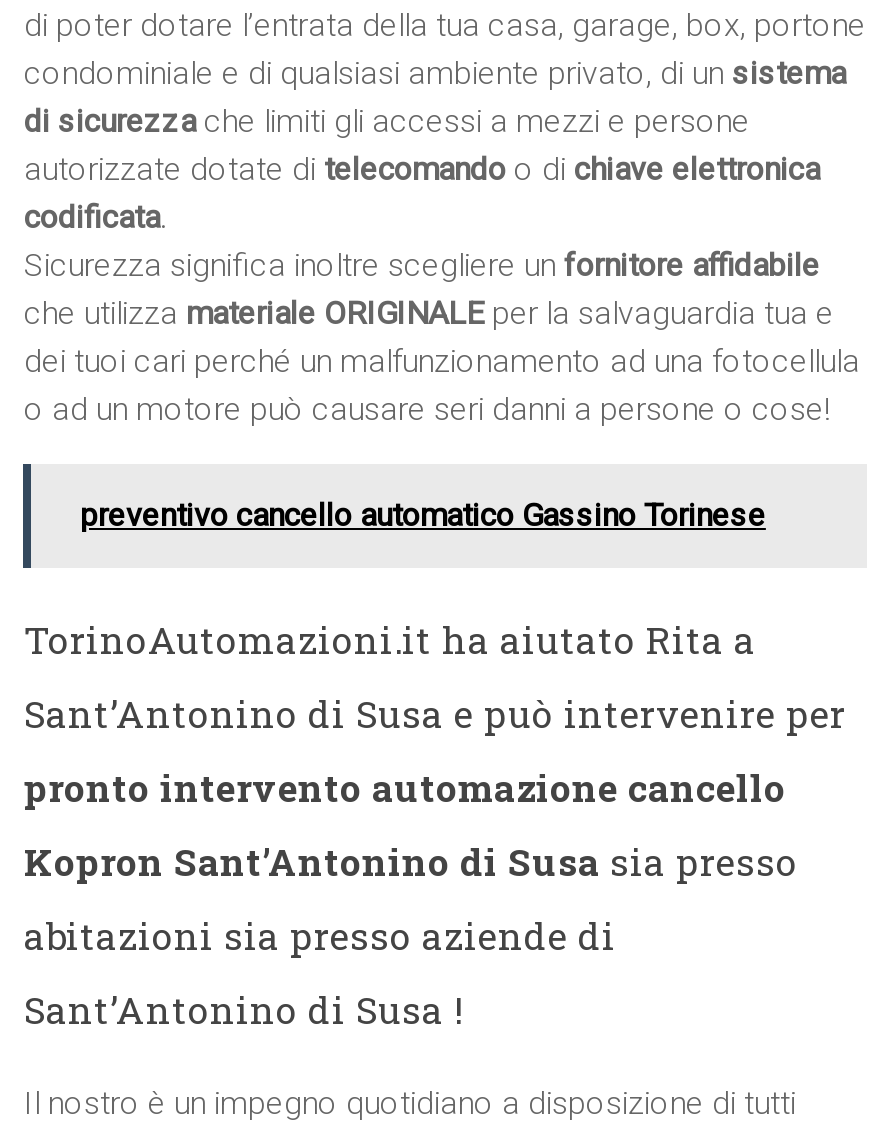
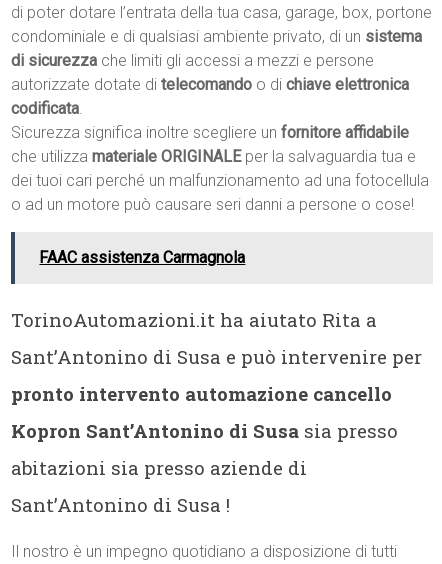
[80,496,766,534] preventivo cancello automatico Gassino Torinese -> [39,248,245,267] FAAC assistenza Carmagnola

